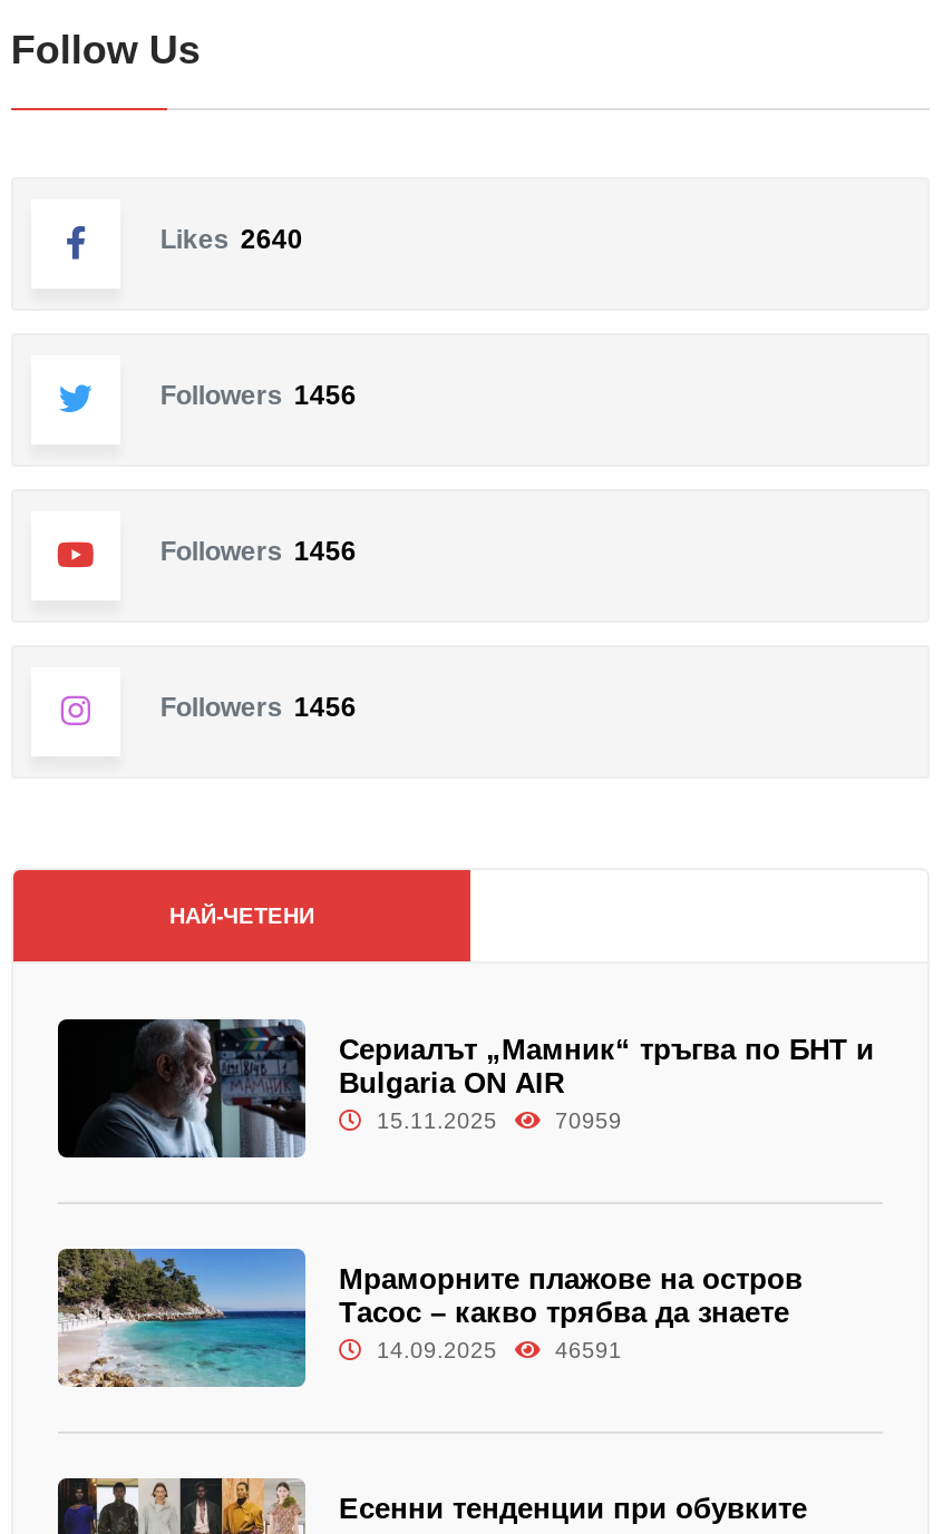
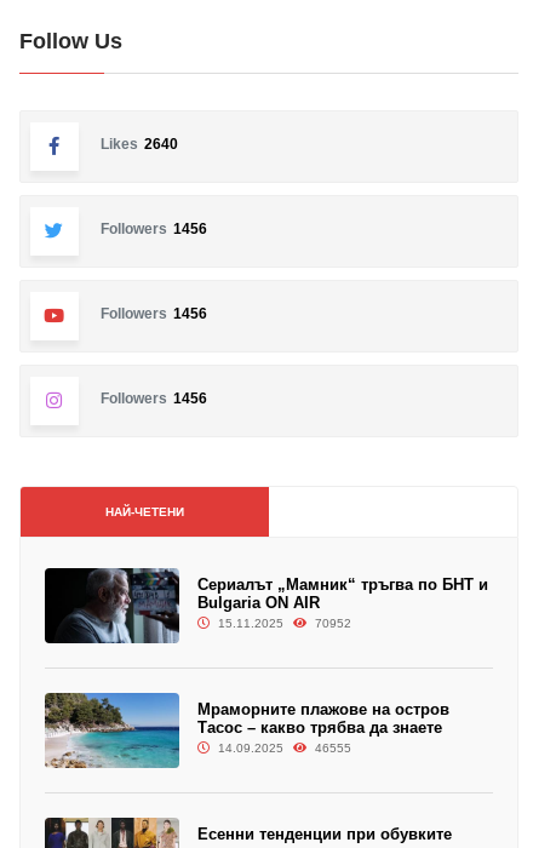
[548,1107,622,1132] 70959 -> [311,616,351,629] 70952
[548,1338,622,1362] 46591 -> [311,741,351,755] 46555

